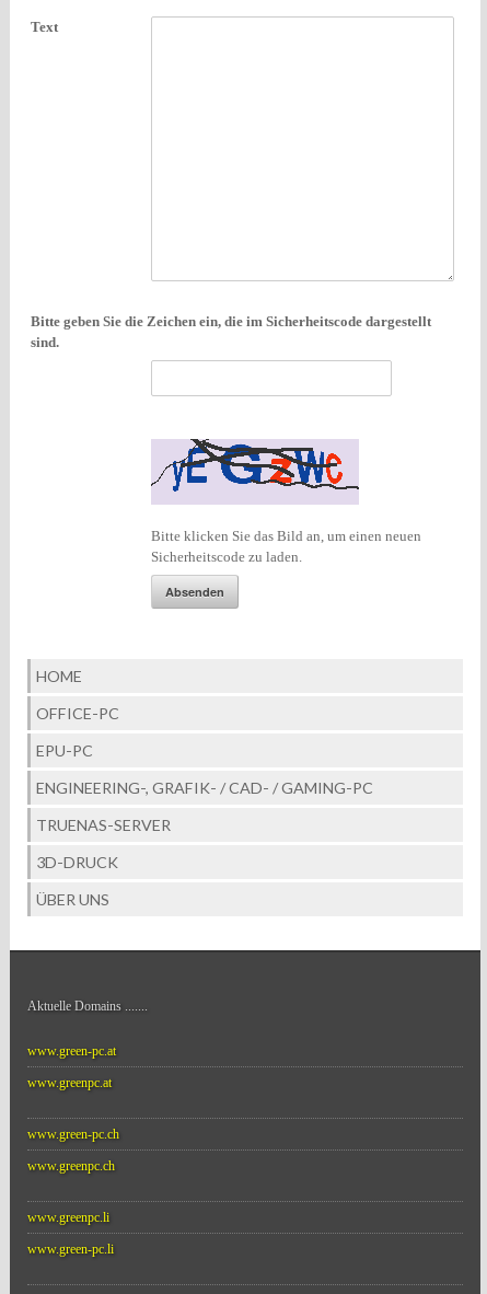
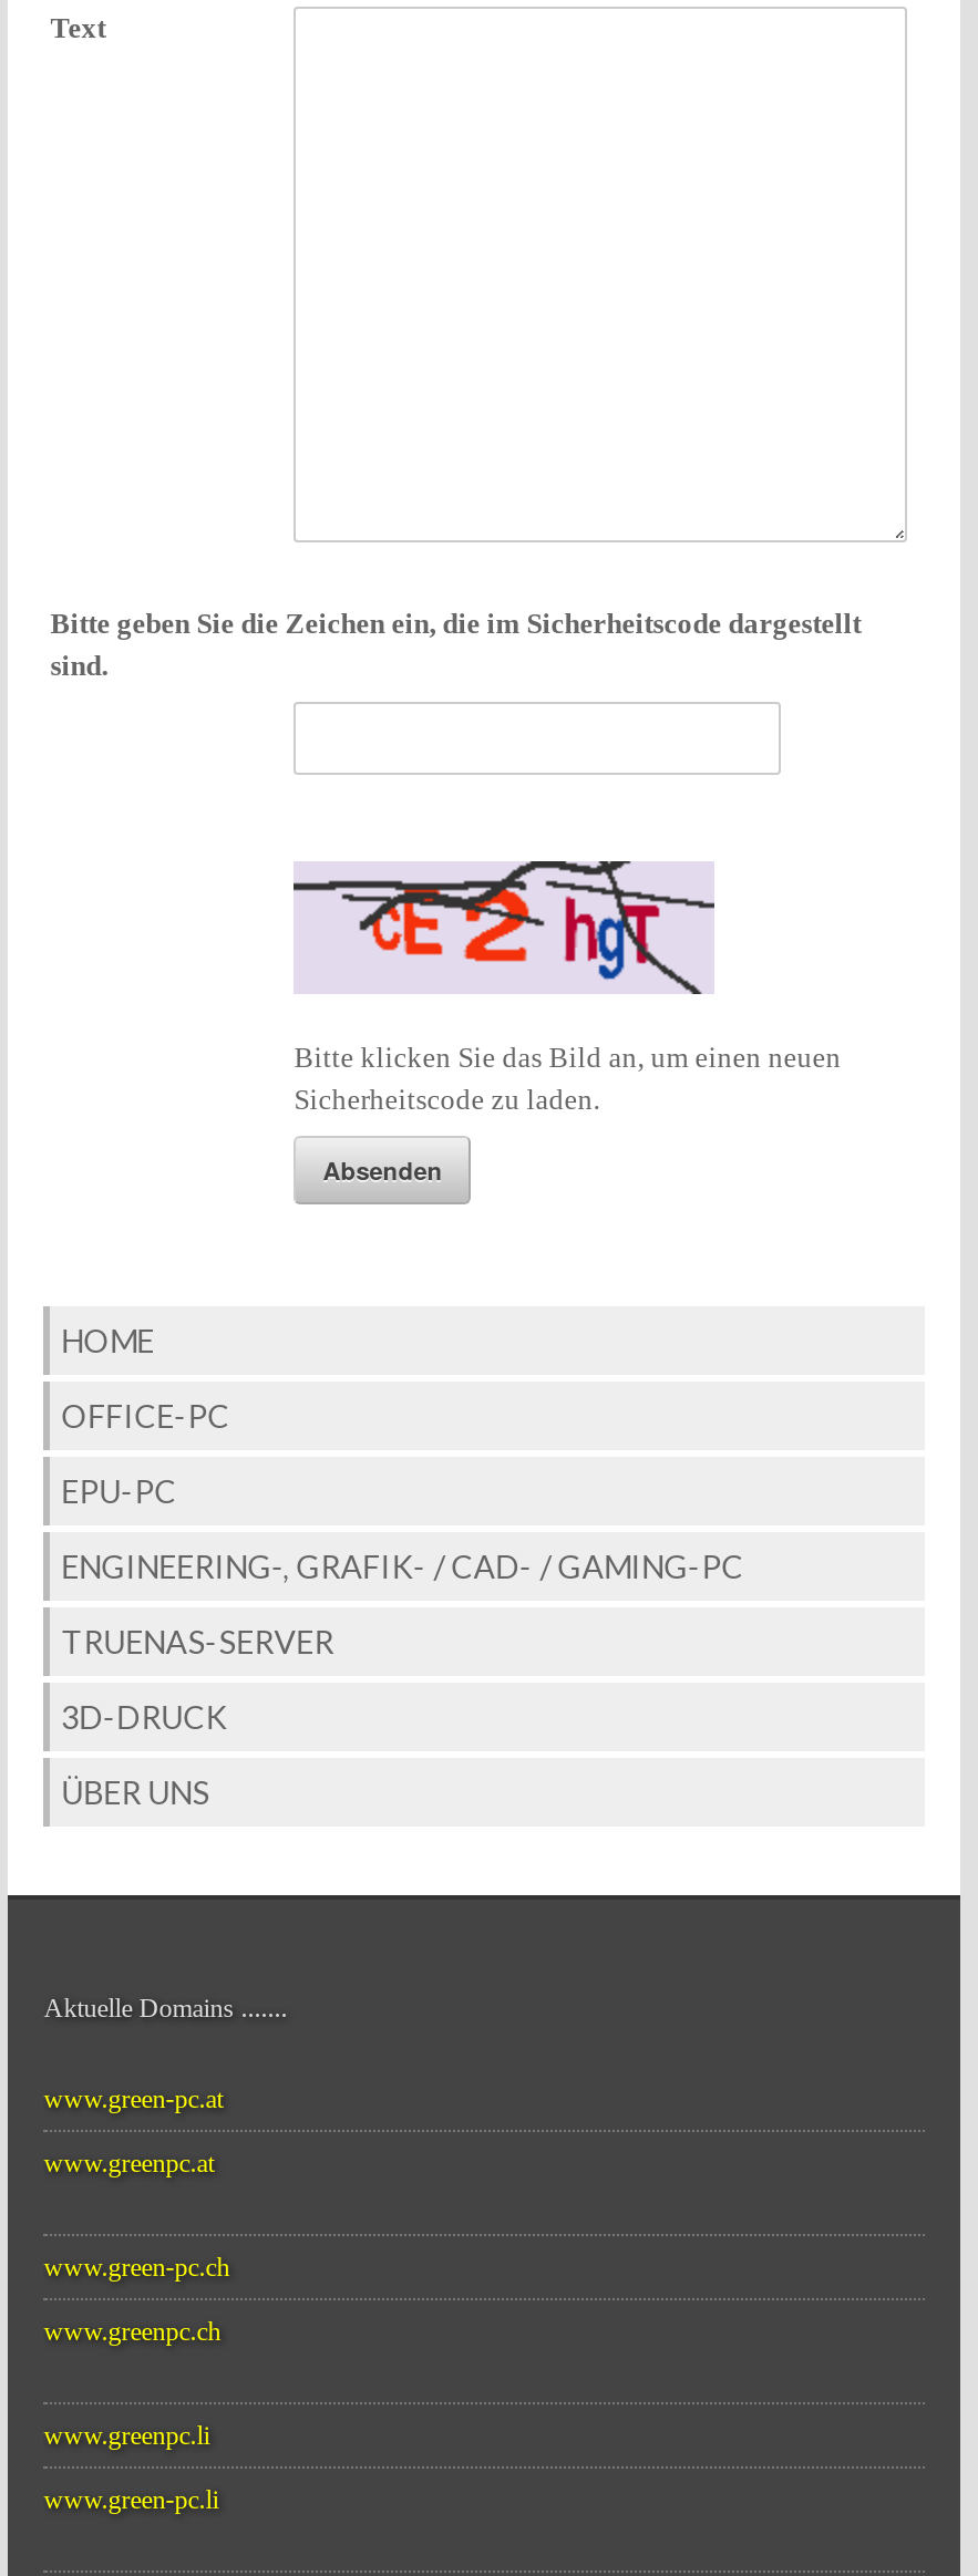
[150,438,360,505] [image] -> [291,859,717,996] [image]

